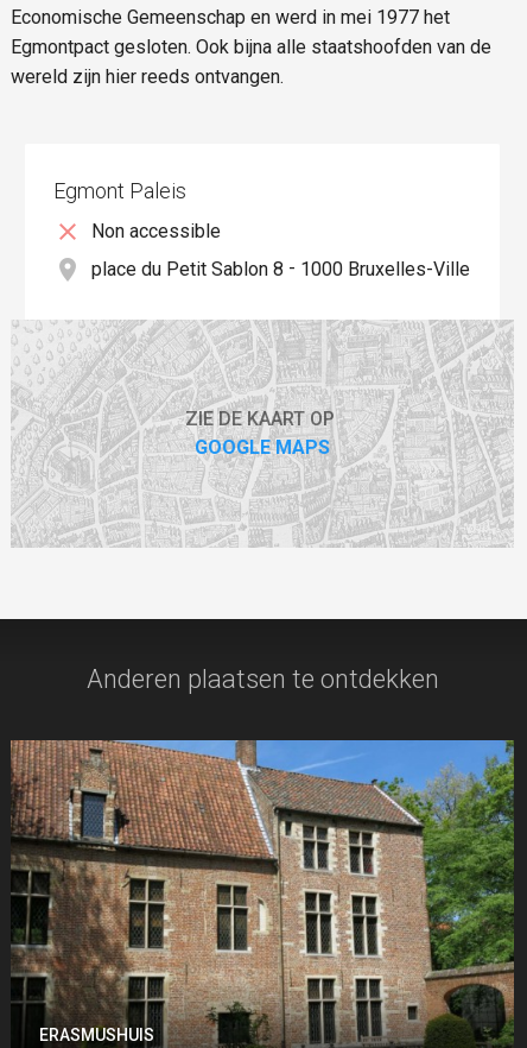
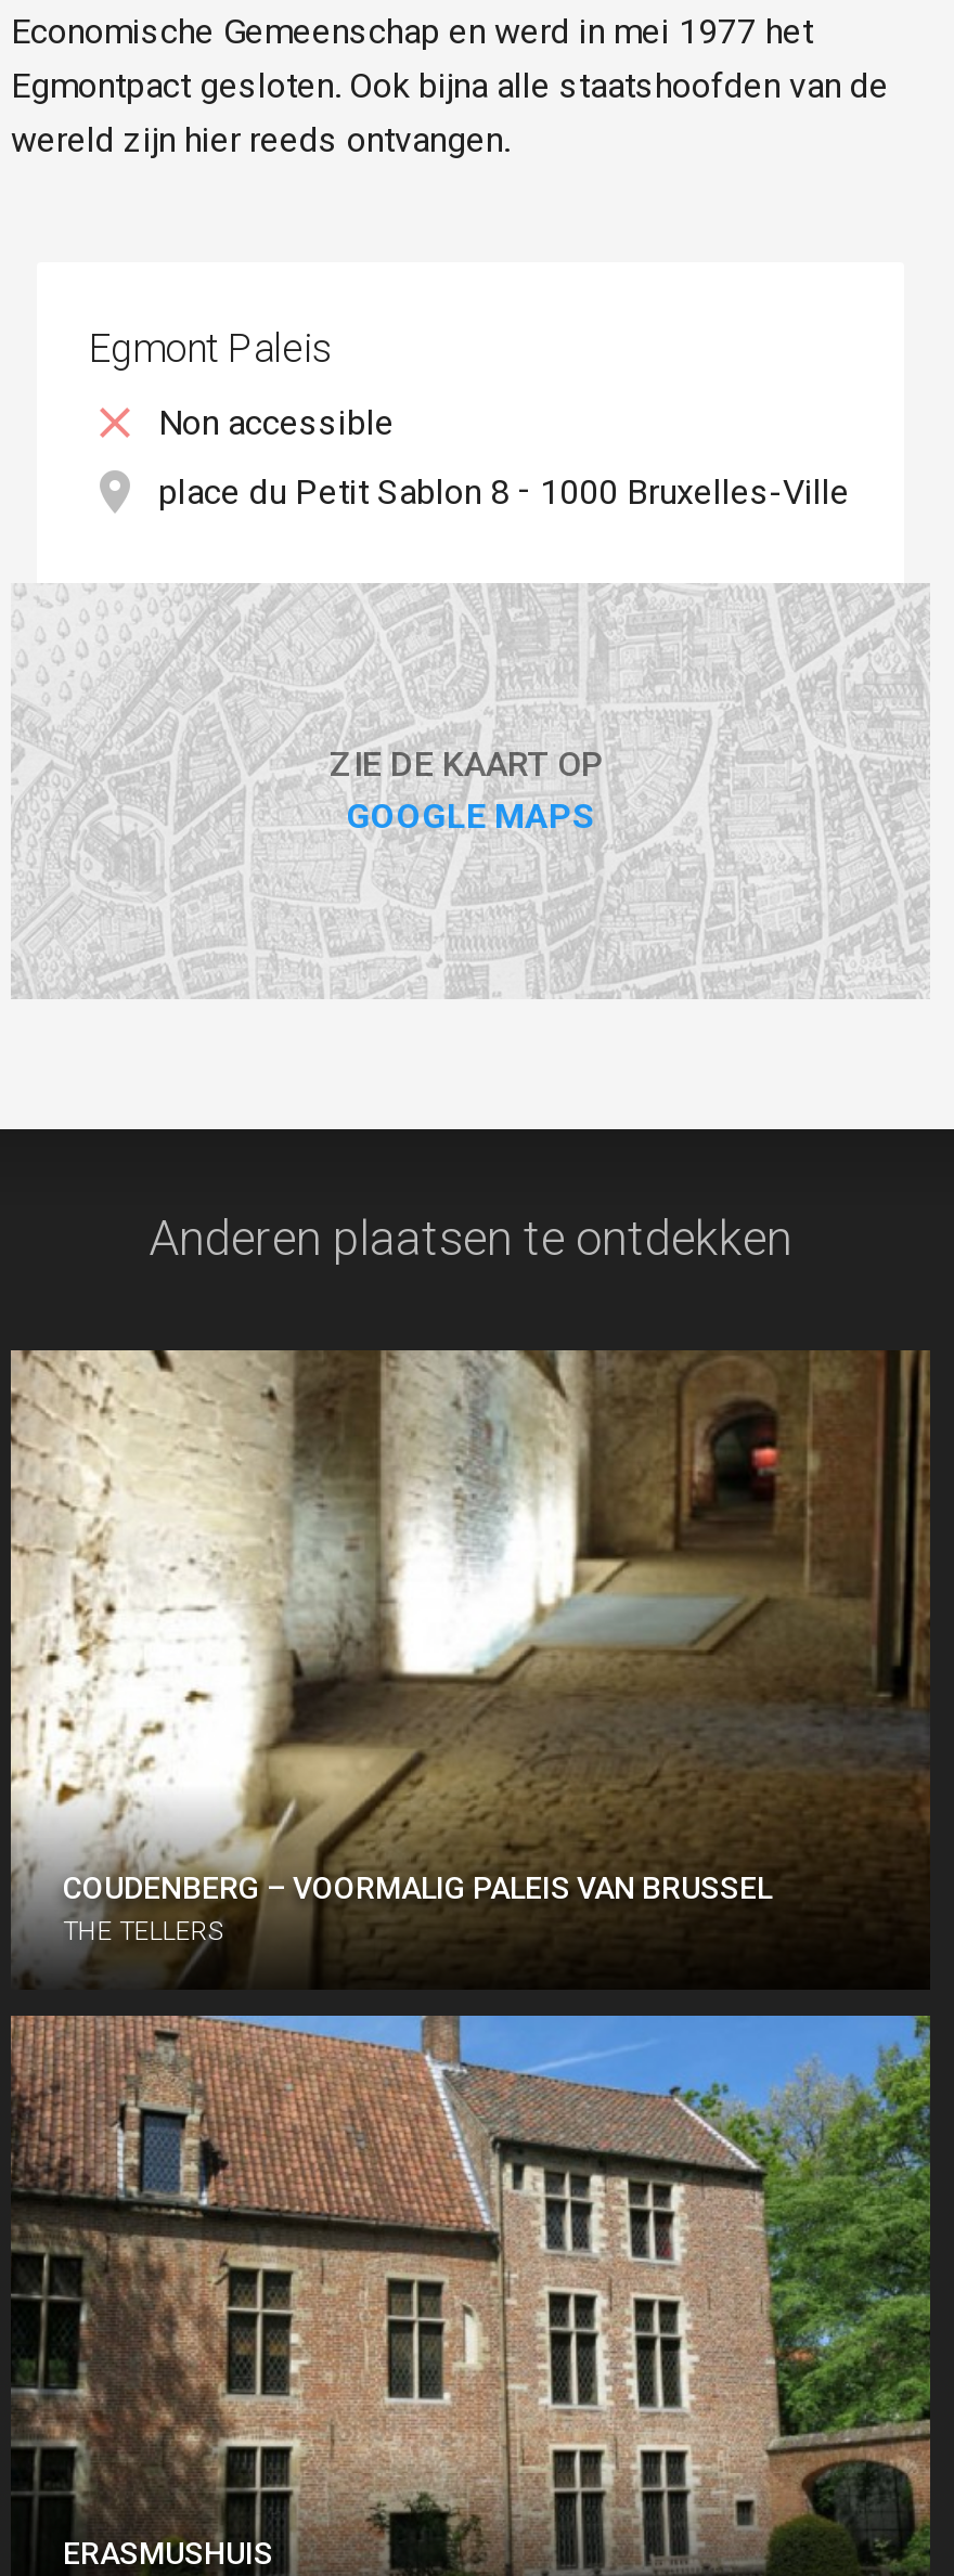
none -> [9,1348,930,1985] [image] | COUDENBERG – VOORMALIG PALEIS VAN BRUSSEL | THE TELLERS

